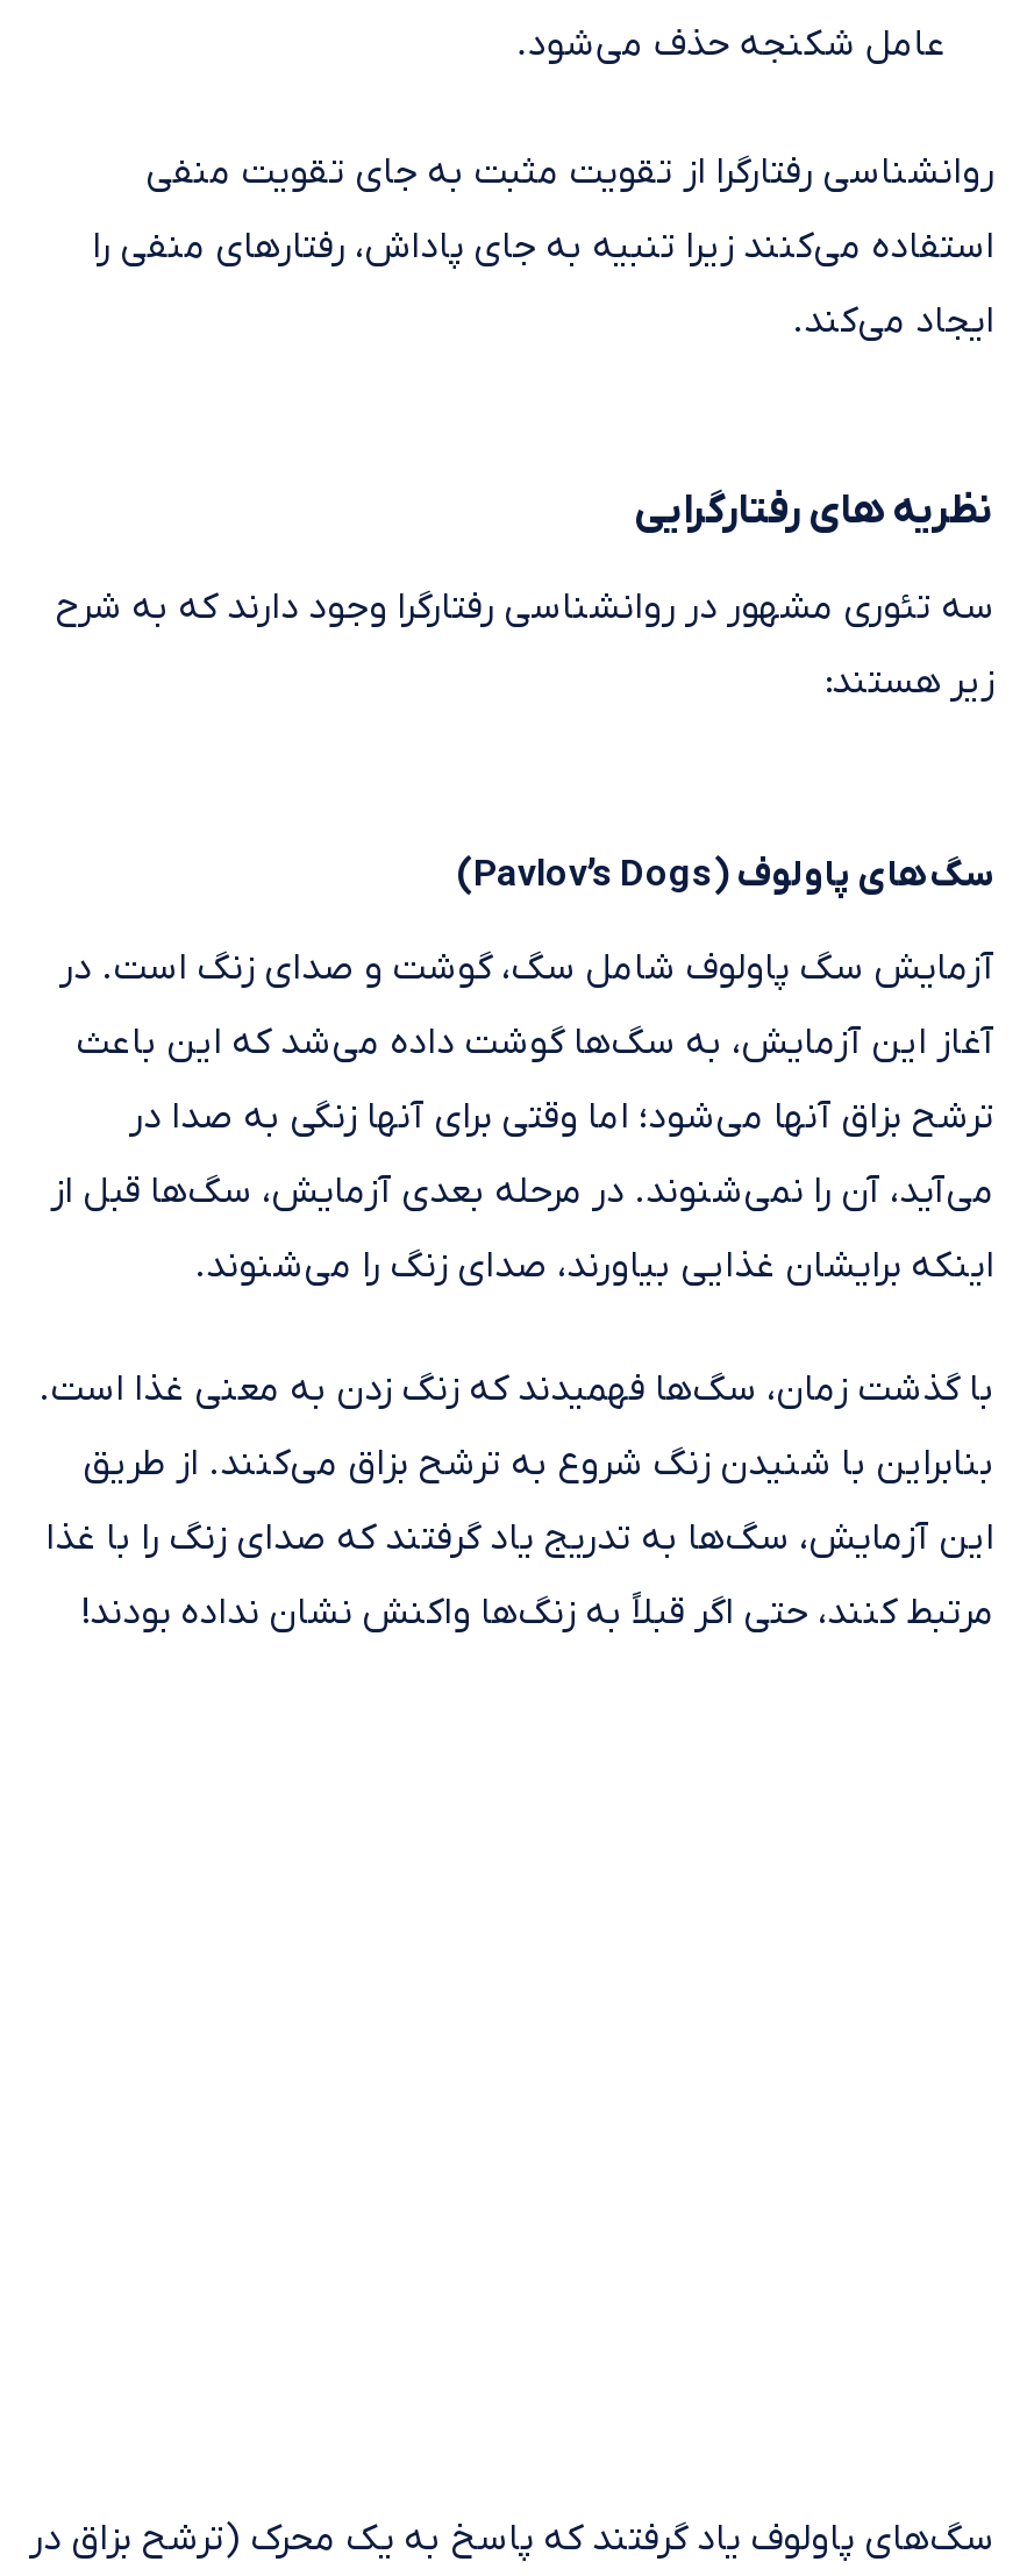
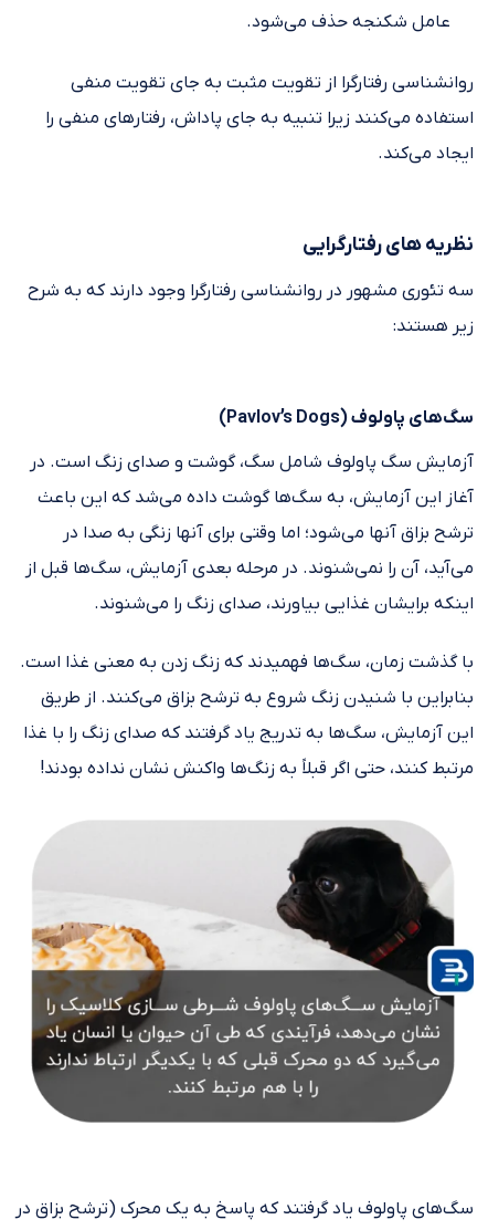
none -> [31,821,475,1124] [image]

